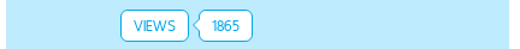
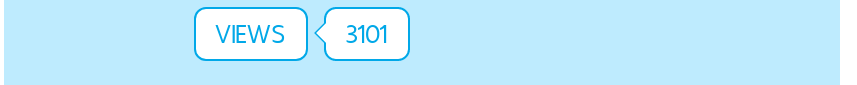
[133,11,239,38] VIEWS 1865 -> [215,10,387,54] VIEWS 3101

